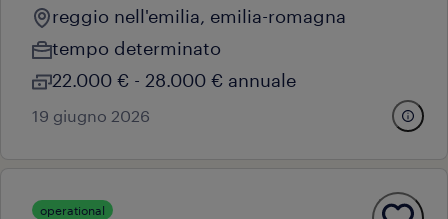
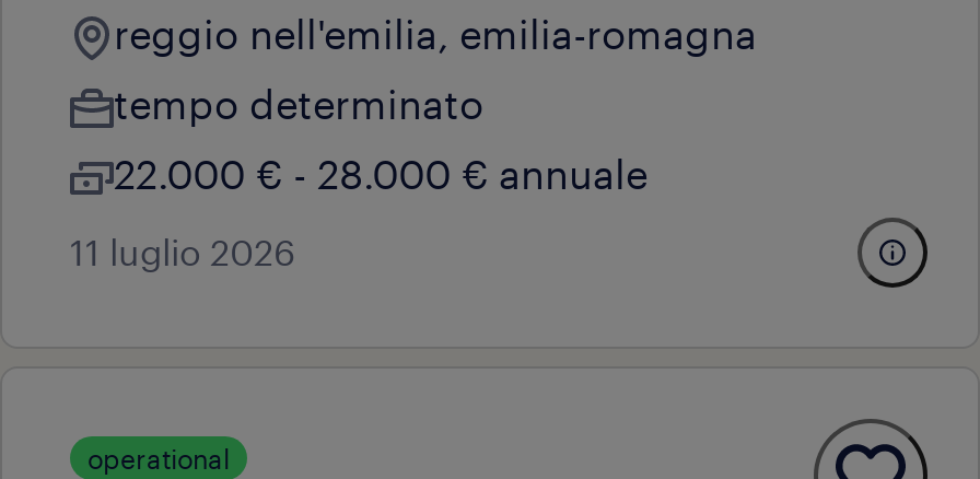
[32,106,150,125] 19 giugno 2026 -> [70,232,295,273] 11 luglio 2026

